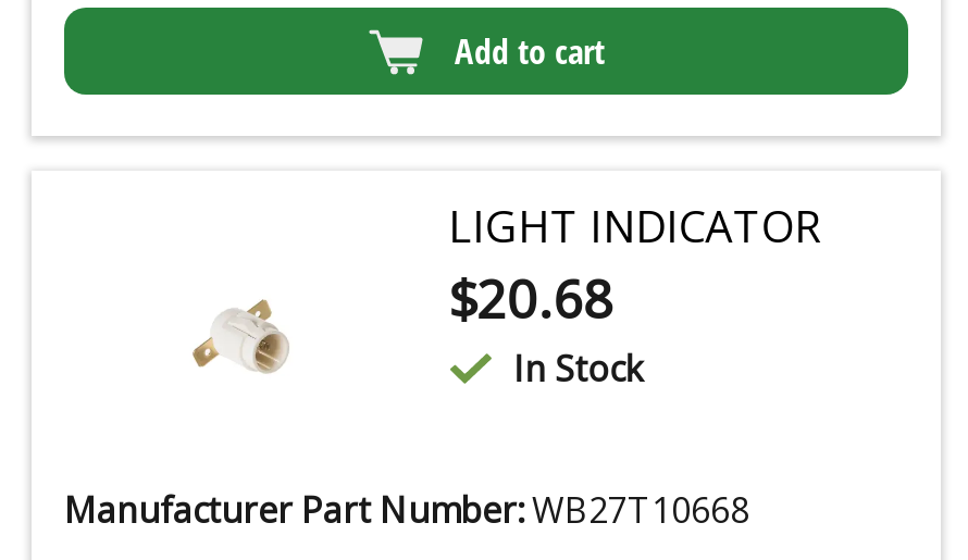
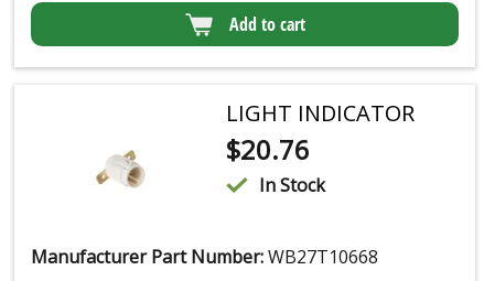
[449,261,614,333] $20.68 -> [226,131,309,168] $20.76

